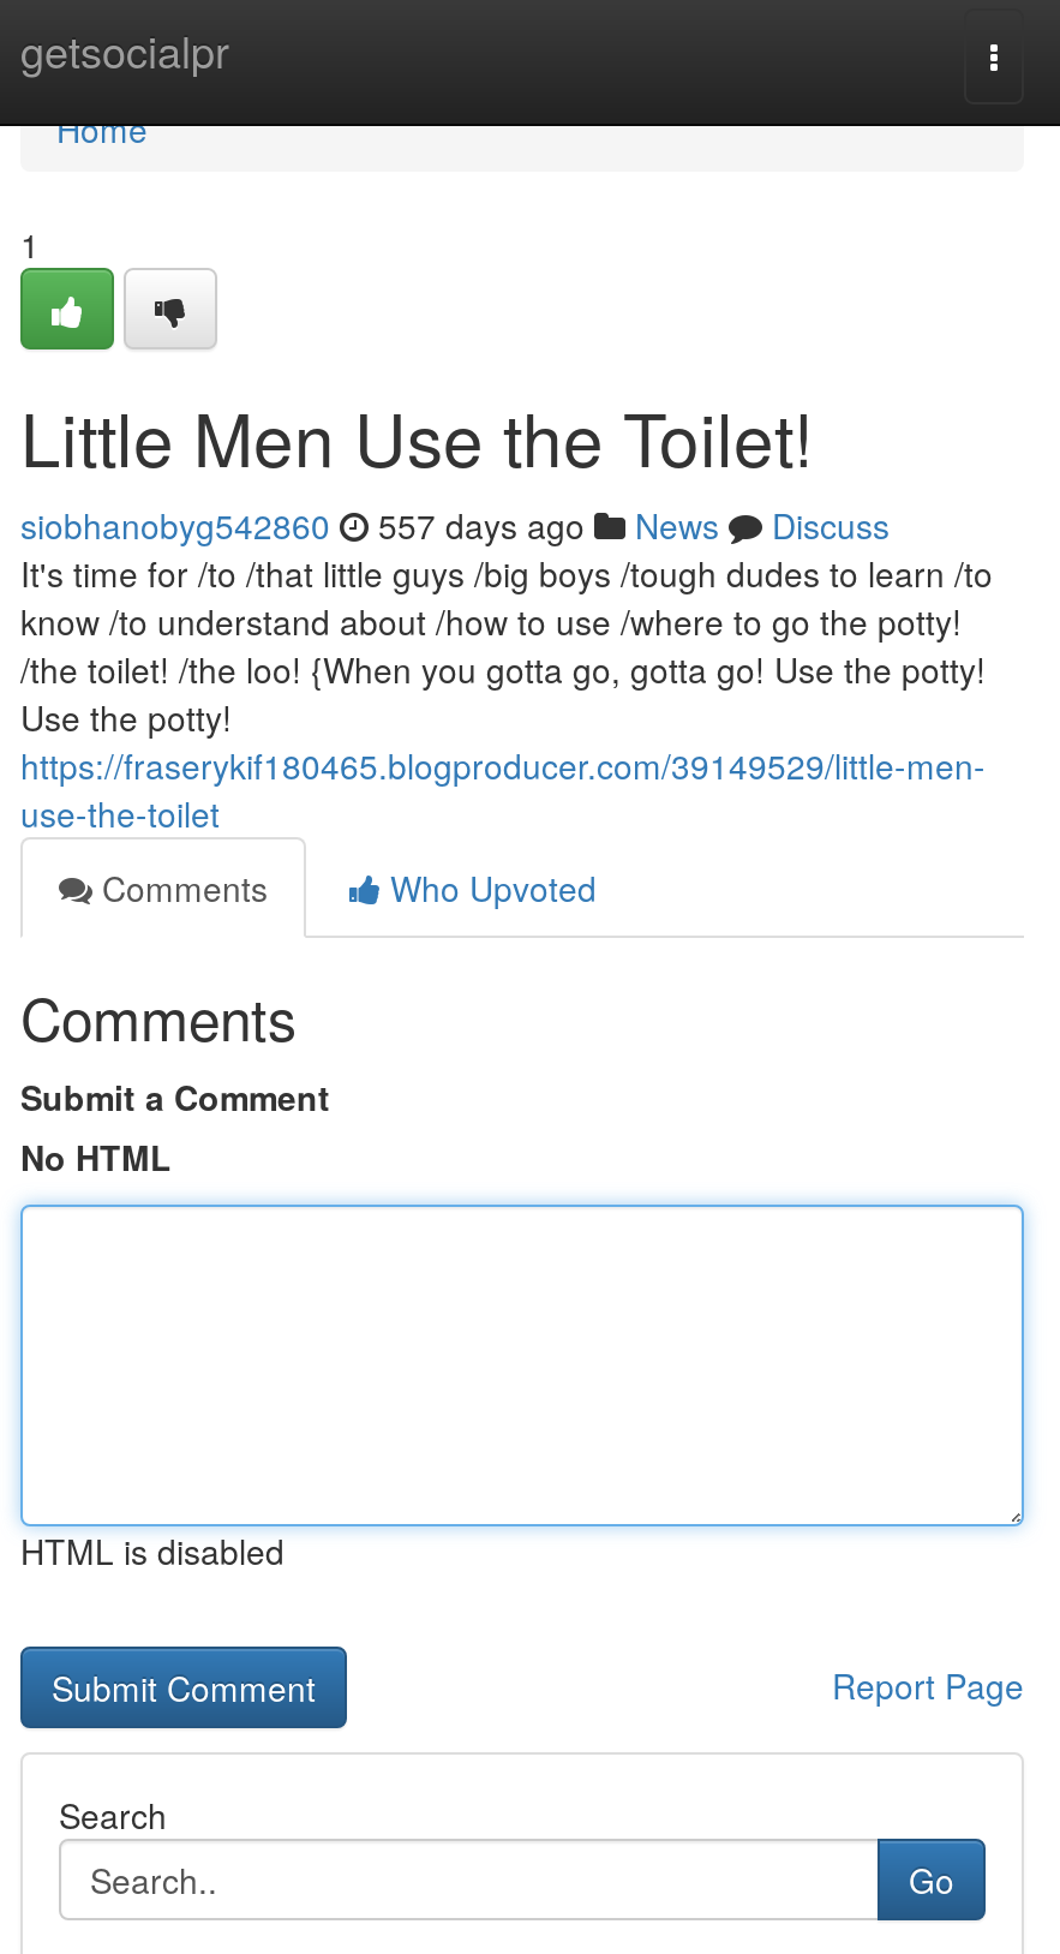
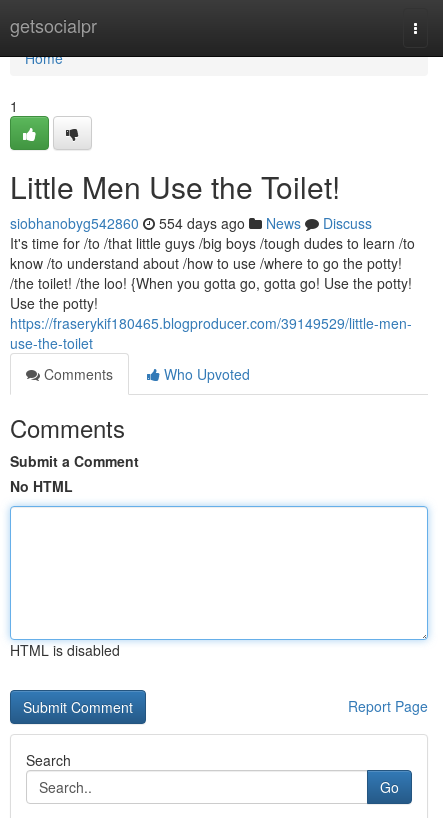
[20,501,890,549] siobhanobyg542860 557 days ago News Discuss -> [10,213,372,233] siobhanobyg542860 554 days ago News Discuss

